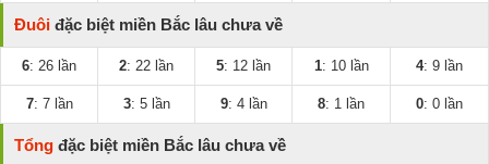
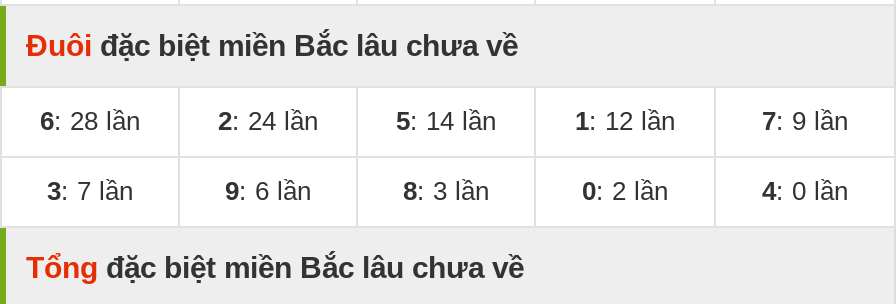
[22,58,76,74] 6: 26 lần -> [40,106,140,136] 6: 28 lần
[119,58,174,74] 2: 22 lần -> [218,106,318,136] 2: 24 lần
[216,58,271,74] 5: 12 lần -> [396,106,496,136] 5: 14 lần
[314,58,368,74] 1: 10 lần -> [575,106,675,136] 1: 12 lần
[416,58,463,74] 4: 9 lần -> [762,106,848,136] 7: 9 lần
[26,96,73,112] 7: 7 lần -> [47,176,133,206] 3: 7 lần
[123,96,170,112] 3: 5 lần -> [225,176,311,206] 9: 6 lần
[220,96,267,112] 9: 4 lần -> [403,176,489,206] 8: 3 lần
[318,96,365,112] 8: 1 lần -> [582,176,668,206] 0: 2 lần
[416,96,463,112] 0: 0 lần -> [762,176,848,206] 4: 0 lần

